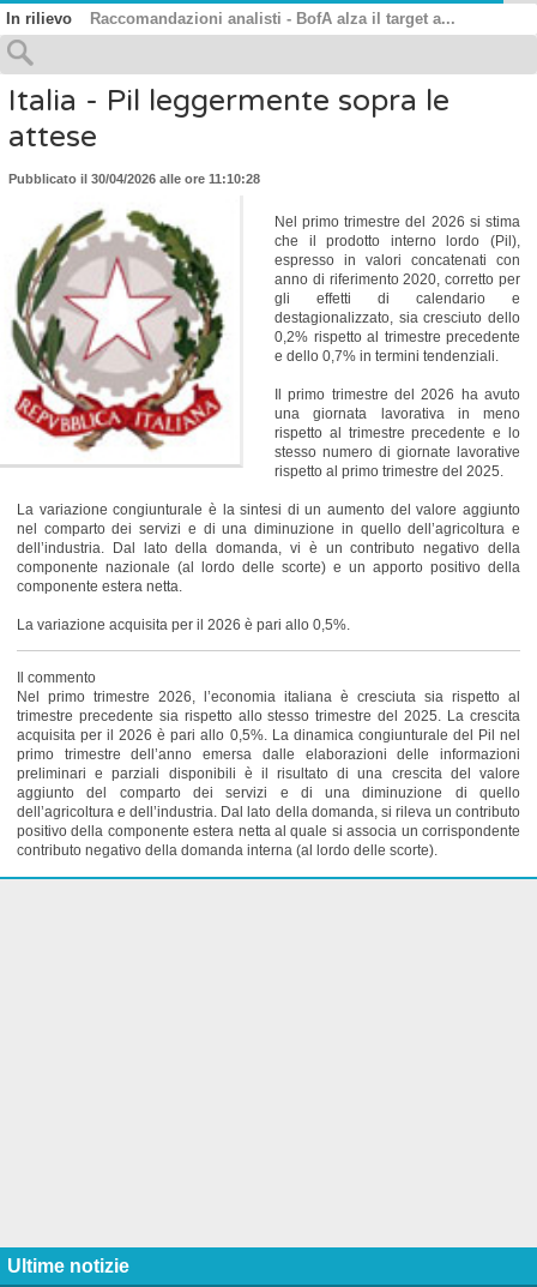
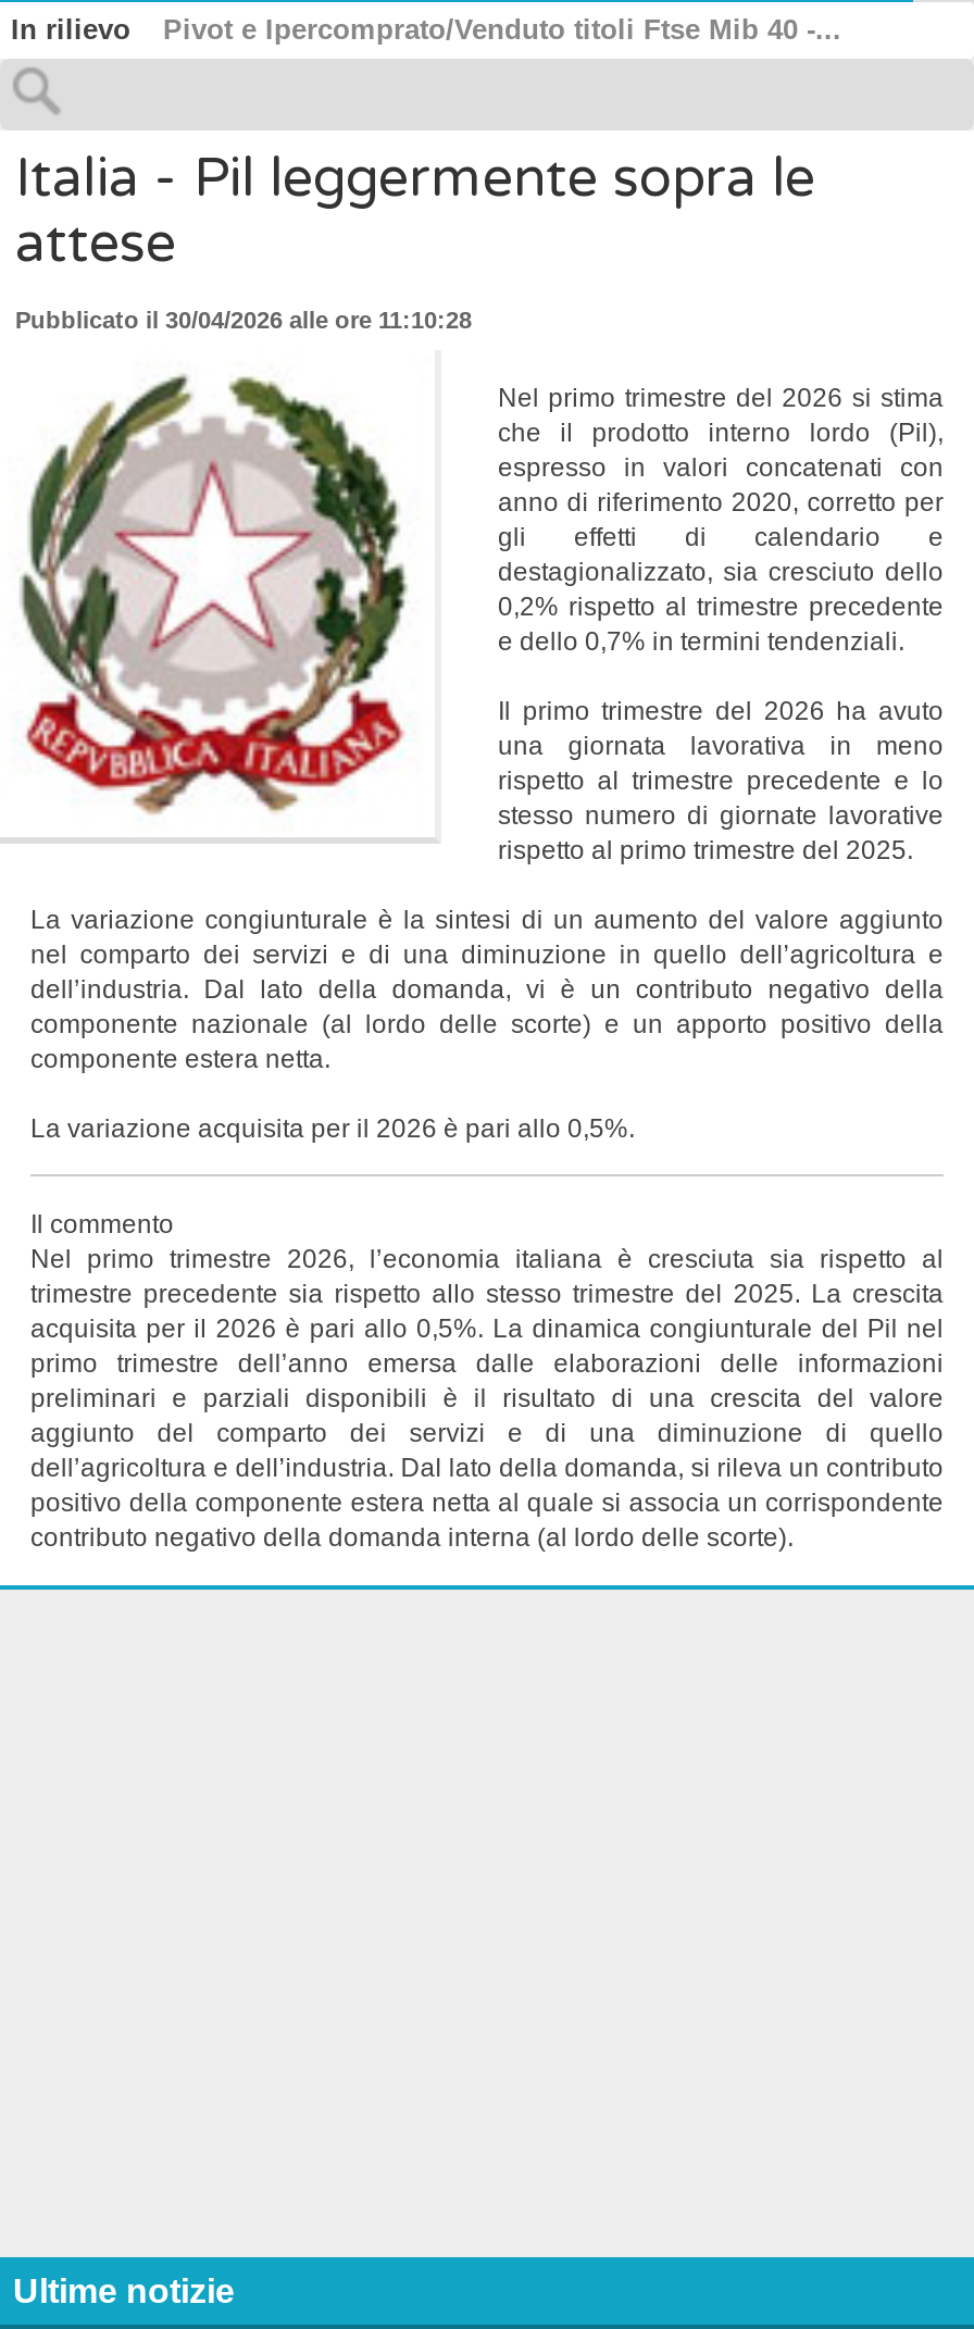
[90,10,455,28] Raccomandazioni analisti - BofA alza il target a... -> [163,13,841,46] Pivot e Ipercomprato/Venduto titoli Ftse Mib 40 -...

